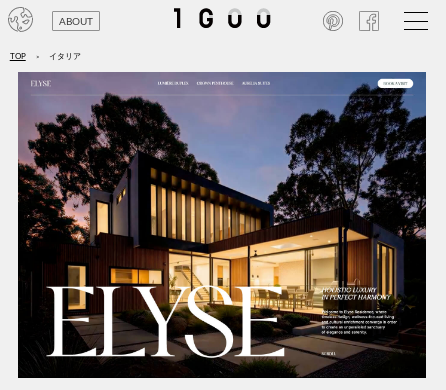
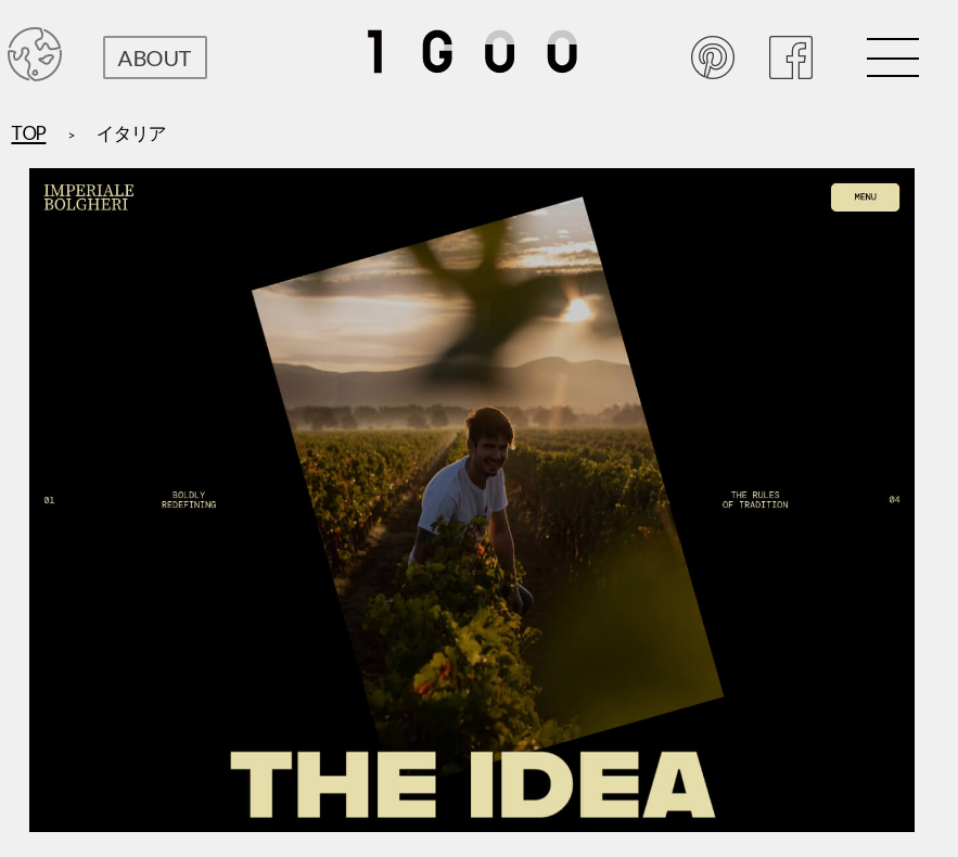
[17,71,427,377] [image] -> [29,166,917,830] [image]

